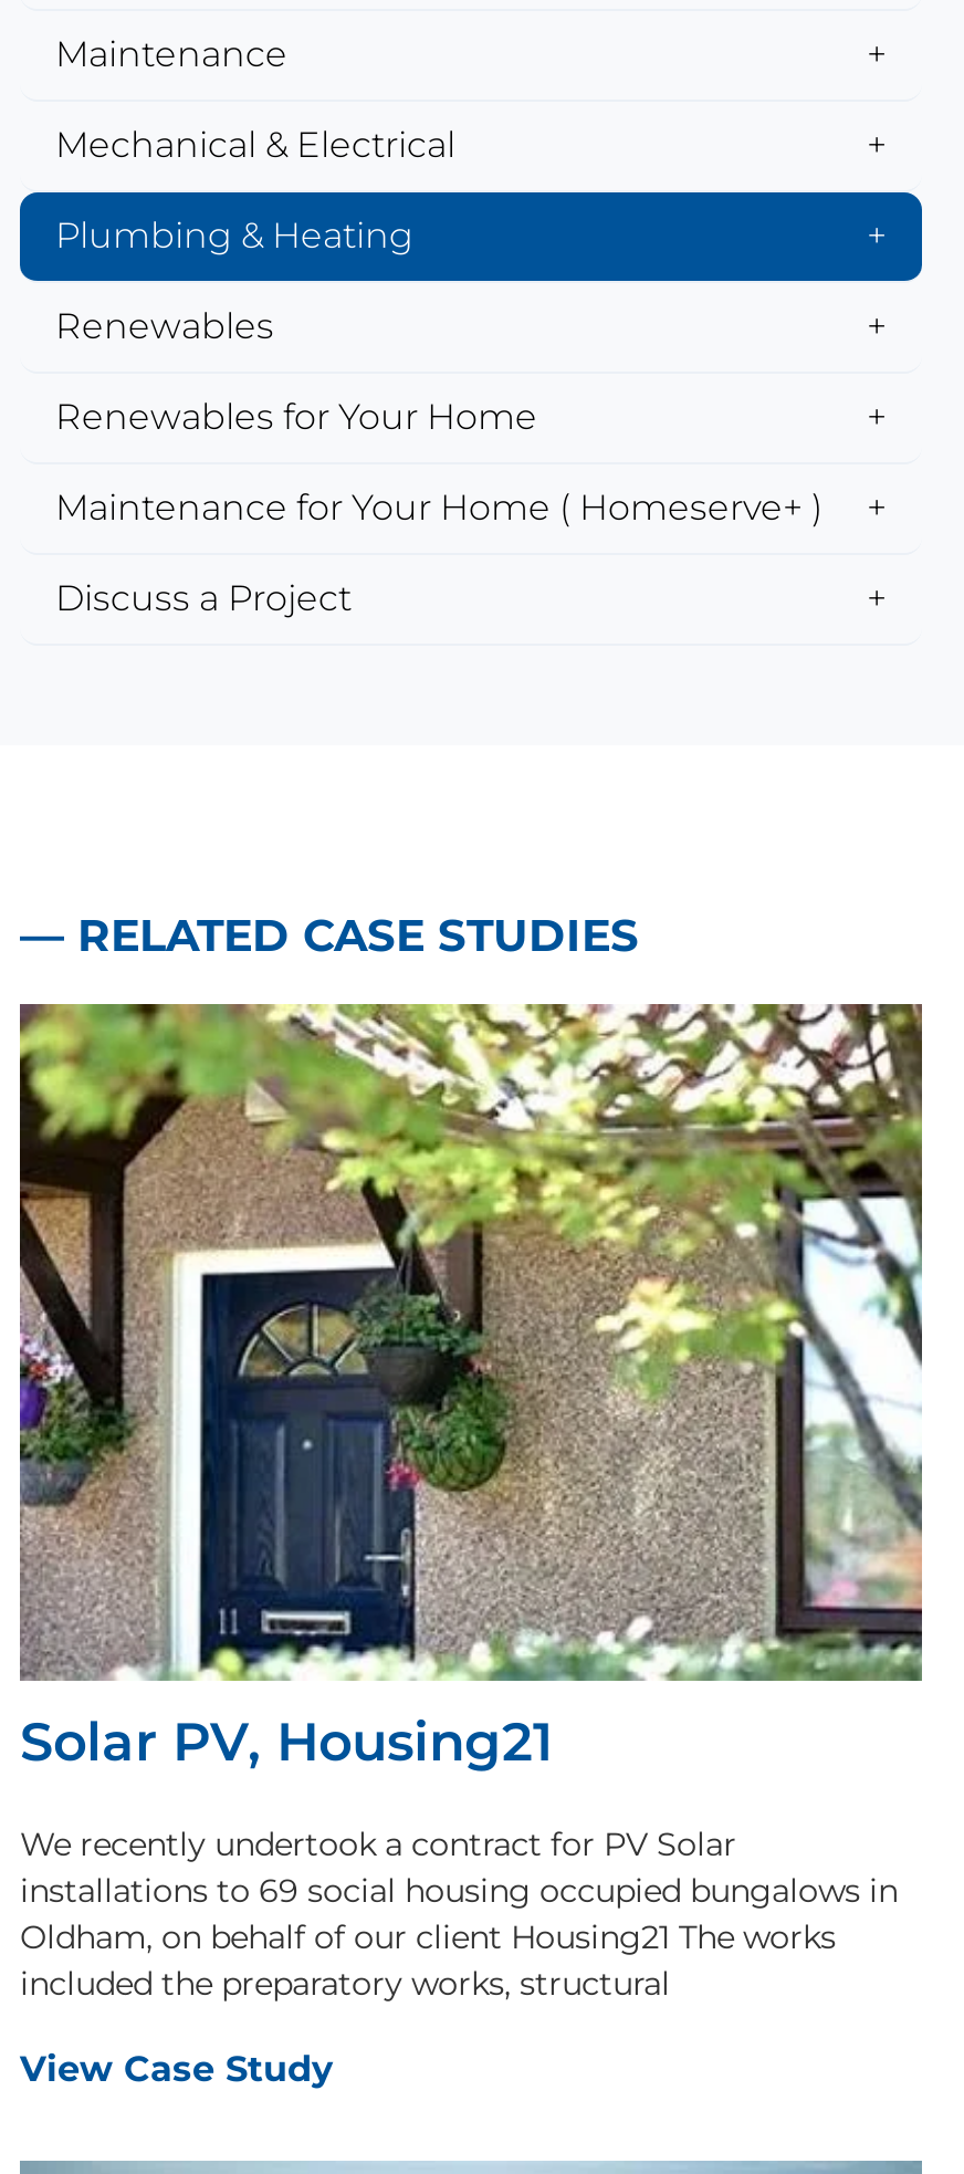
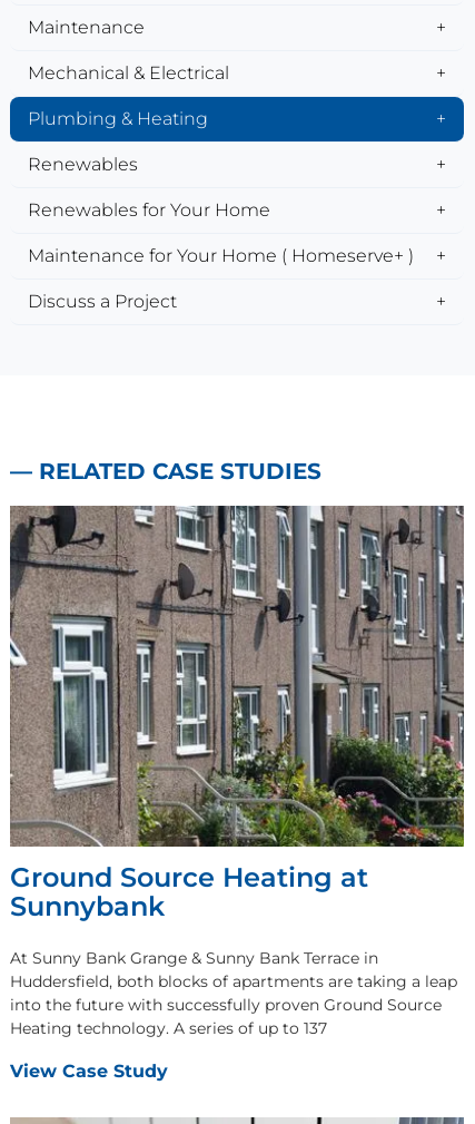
[20,1002,922,1773] [image] | Solar PV, Housing21 -> [10,505,465,922] [image] | Ground Source Heating at | Sunnybank
[20,1824,898,2003] We recently undertook a contract for PV Solar | installations to 69 social housing occupied bungalows in | Oldham, on behalf of our client Housing21 The works | included the preparatory works, structural -> [10,948,457,1038] At Sunny Bank Grange & Sunny Bank Terrace in | Huddersfield, both blocks of apartments are taking a leap | into the future with successfully proven Ground Source | Heating technology. A series of up to 137

